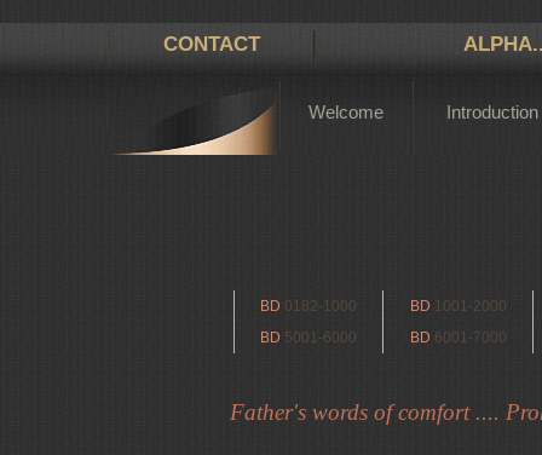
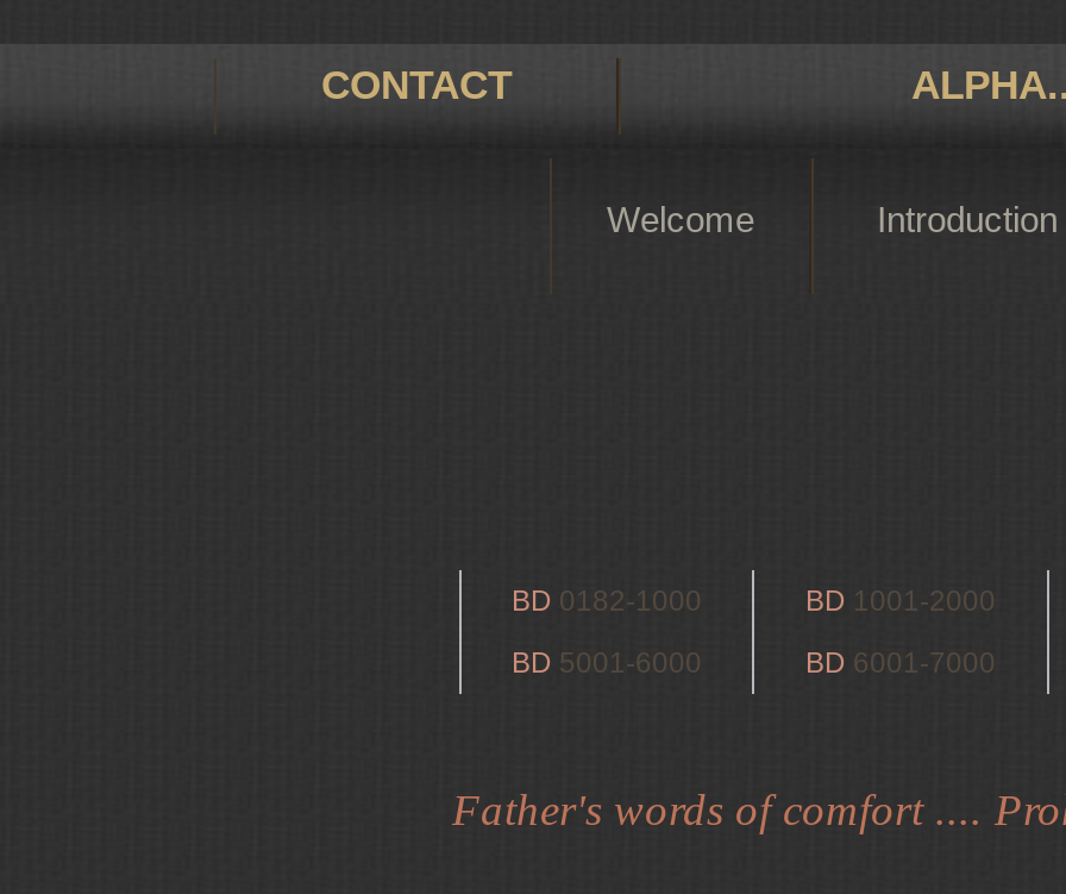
[116,94,275,156] [image] -> none

